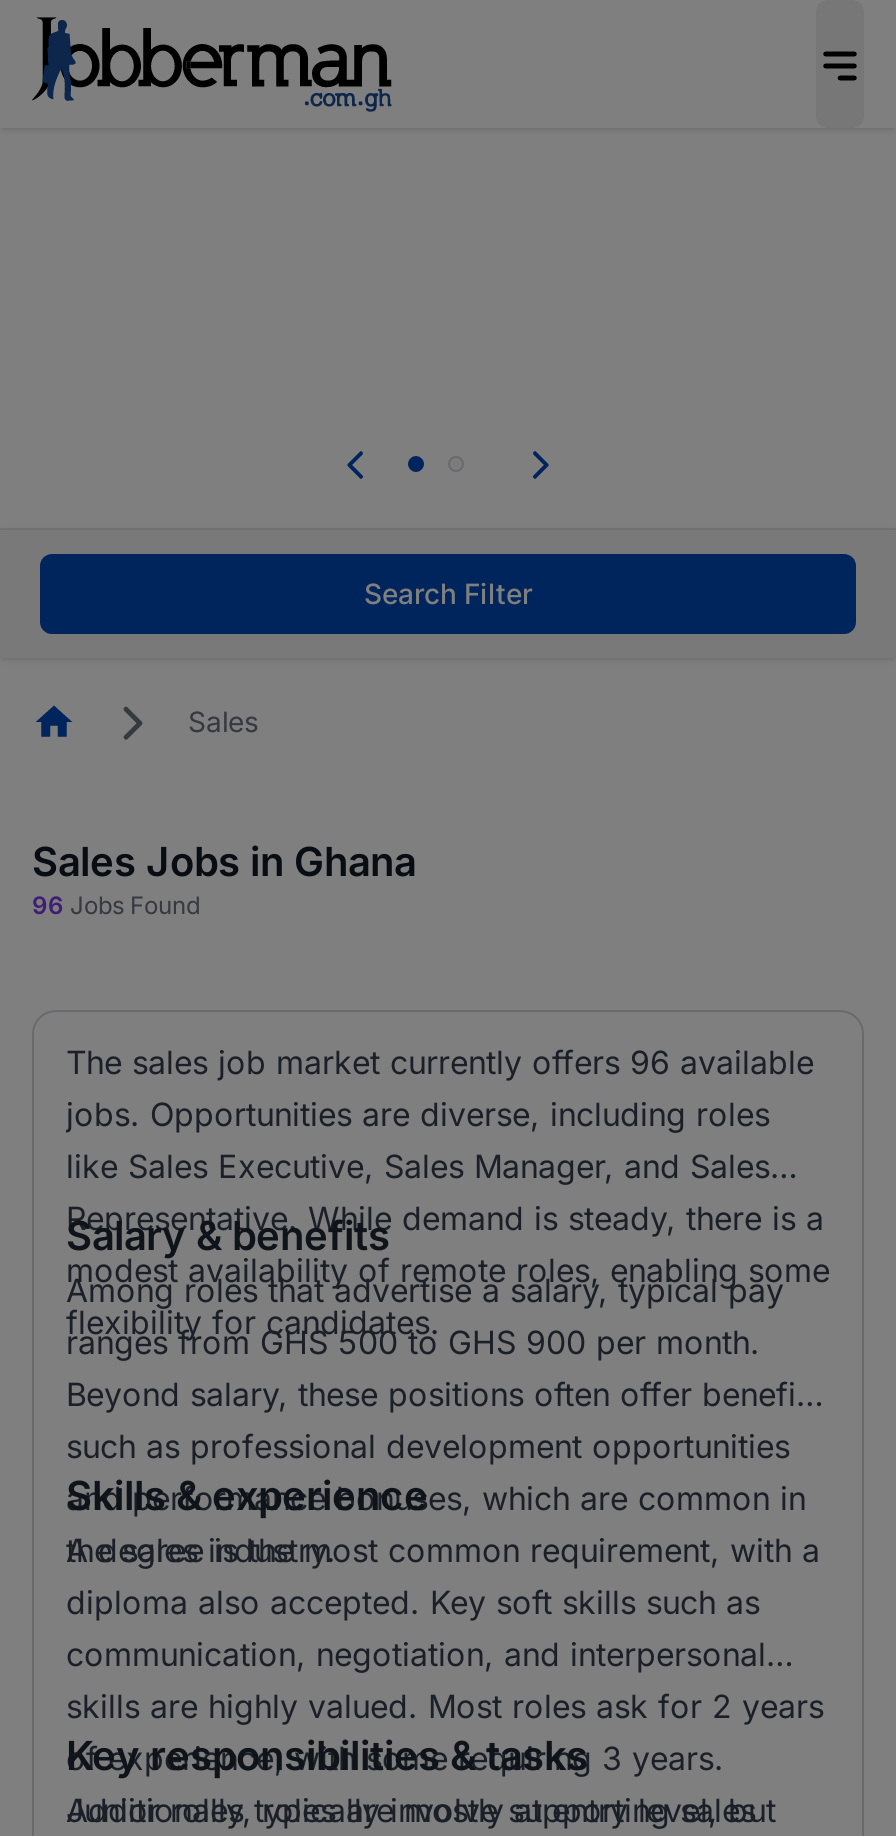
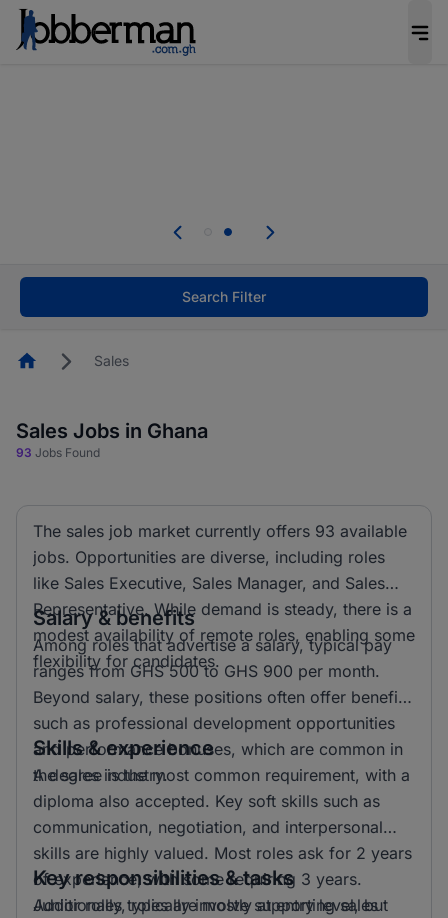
[32,890,200,920] 96 Jobs Found -> [16,445,100,460] 93 Jobs Found
[66,1042,814,1082] The sales job market currently offers 96 available -> [33,521,407,541] The sales job market currently offers 93 available

